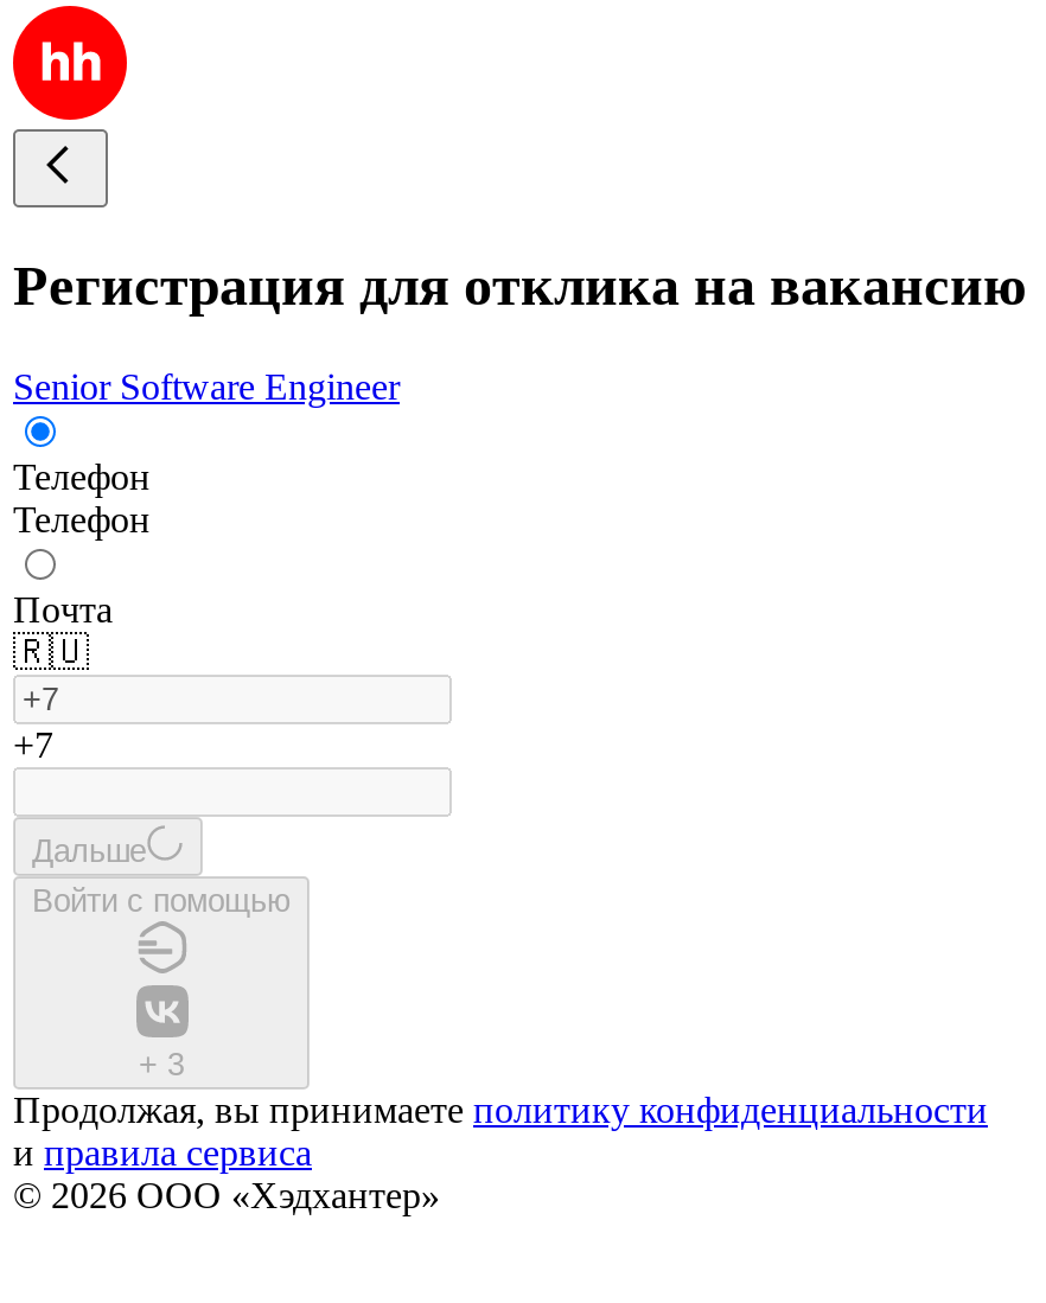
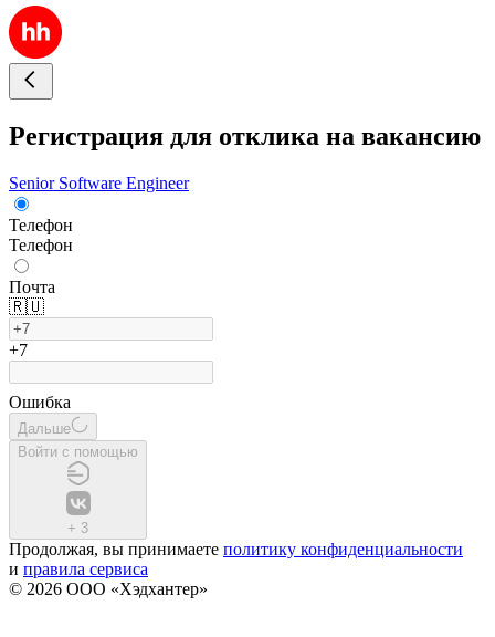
none -> [9,392,71,411] Ошибка

